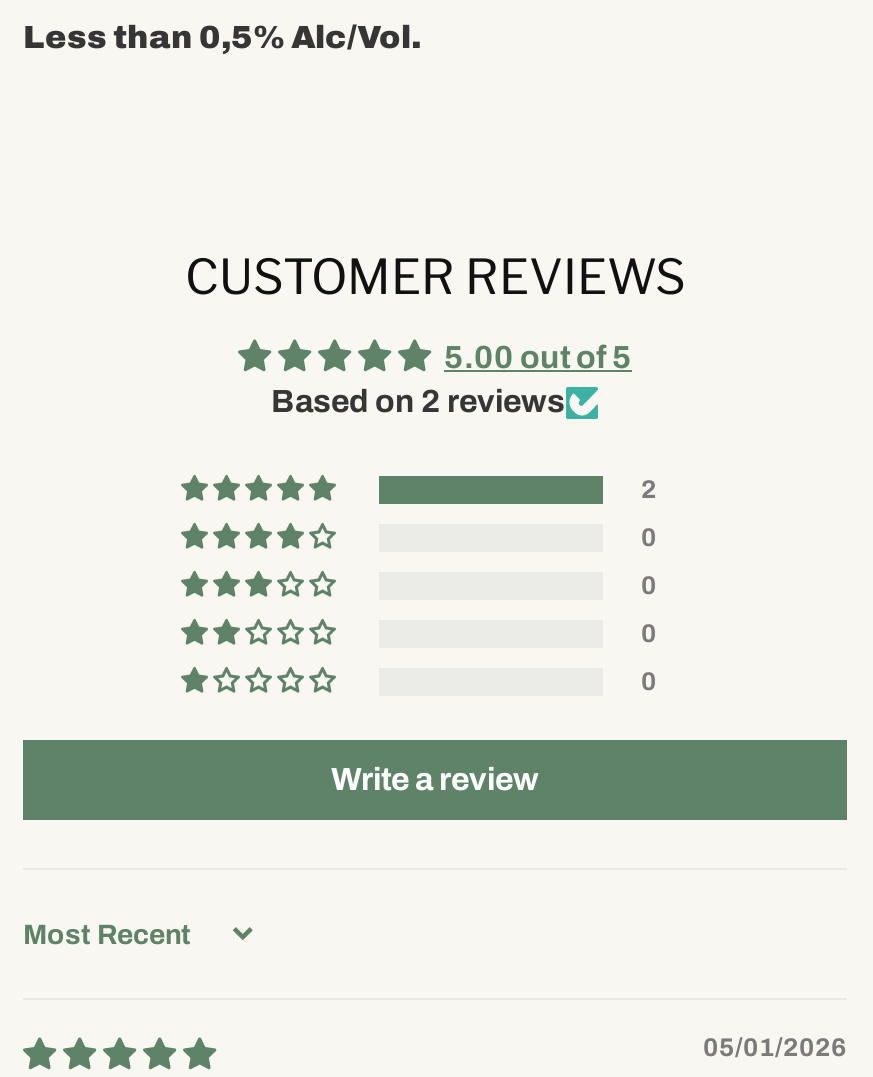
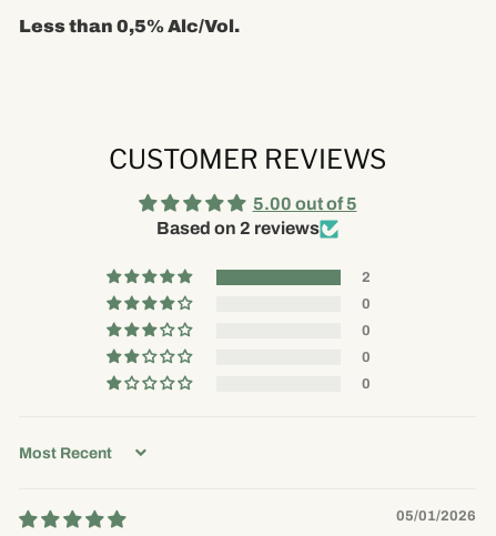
[331,762,539,796] Write a review -> none

